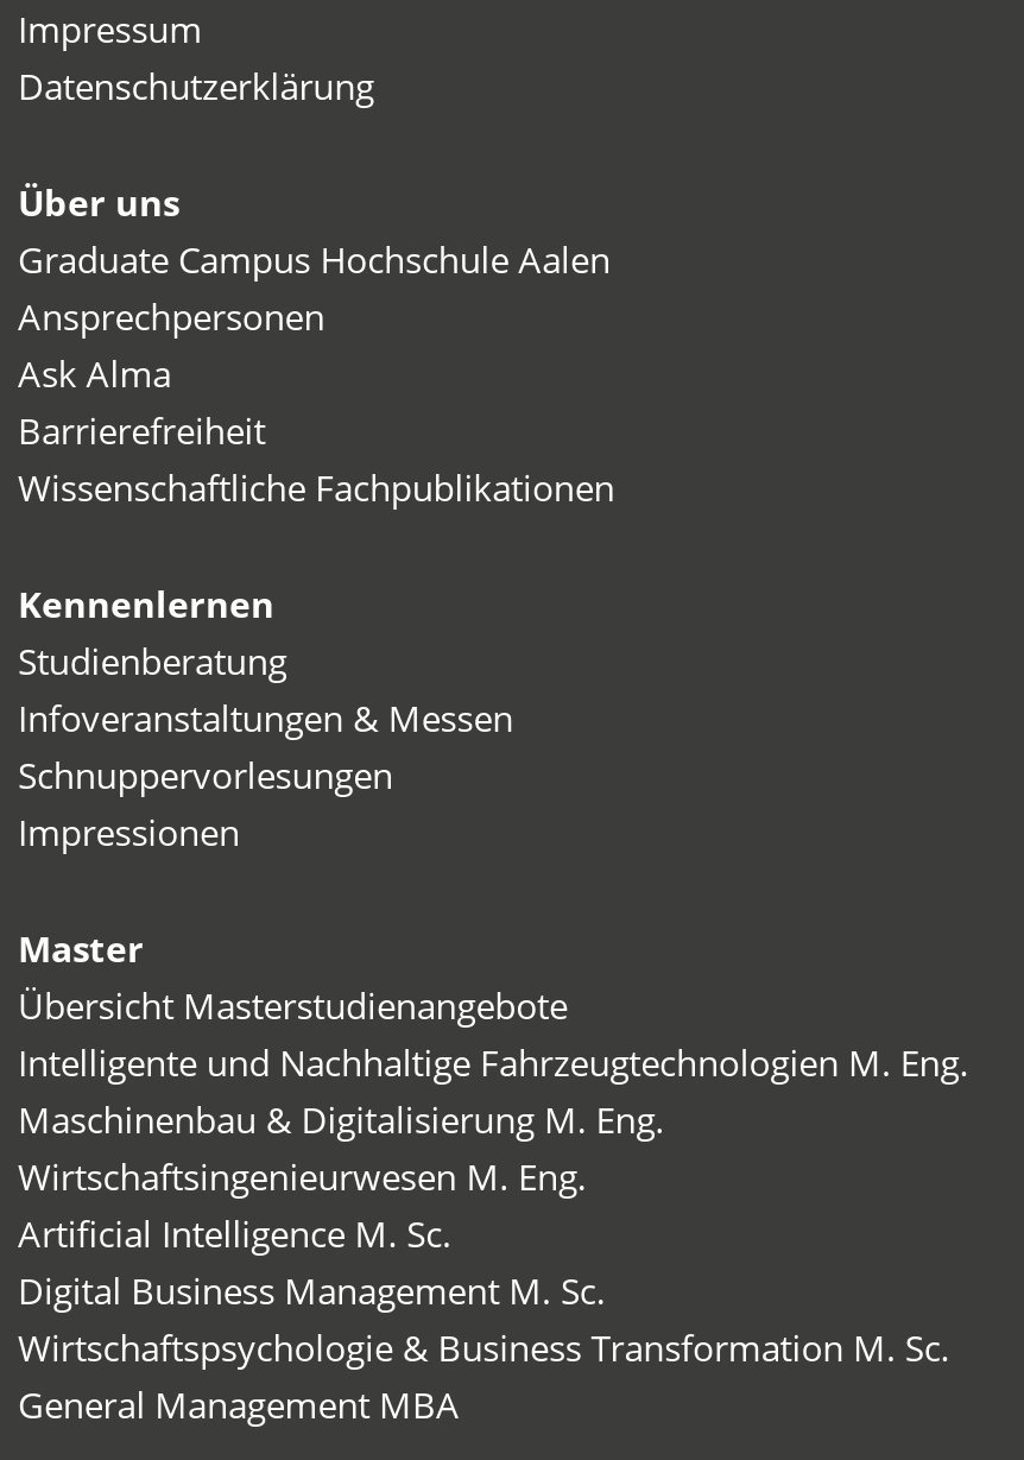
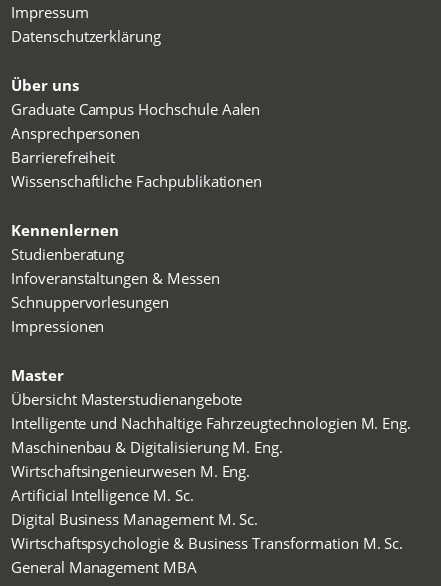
[18,349,171,397] Ask Alma -> none

